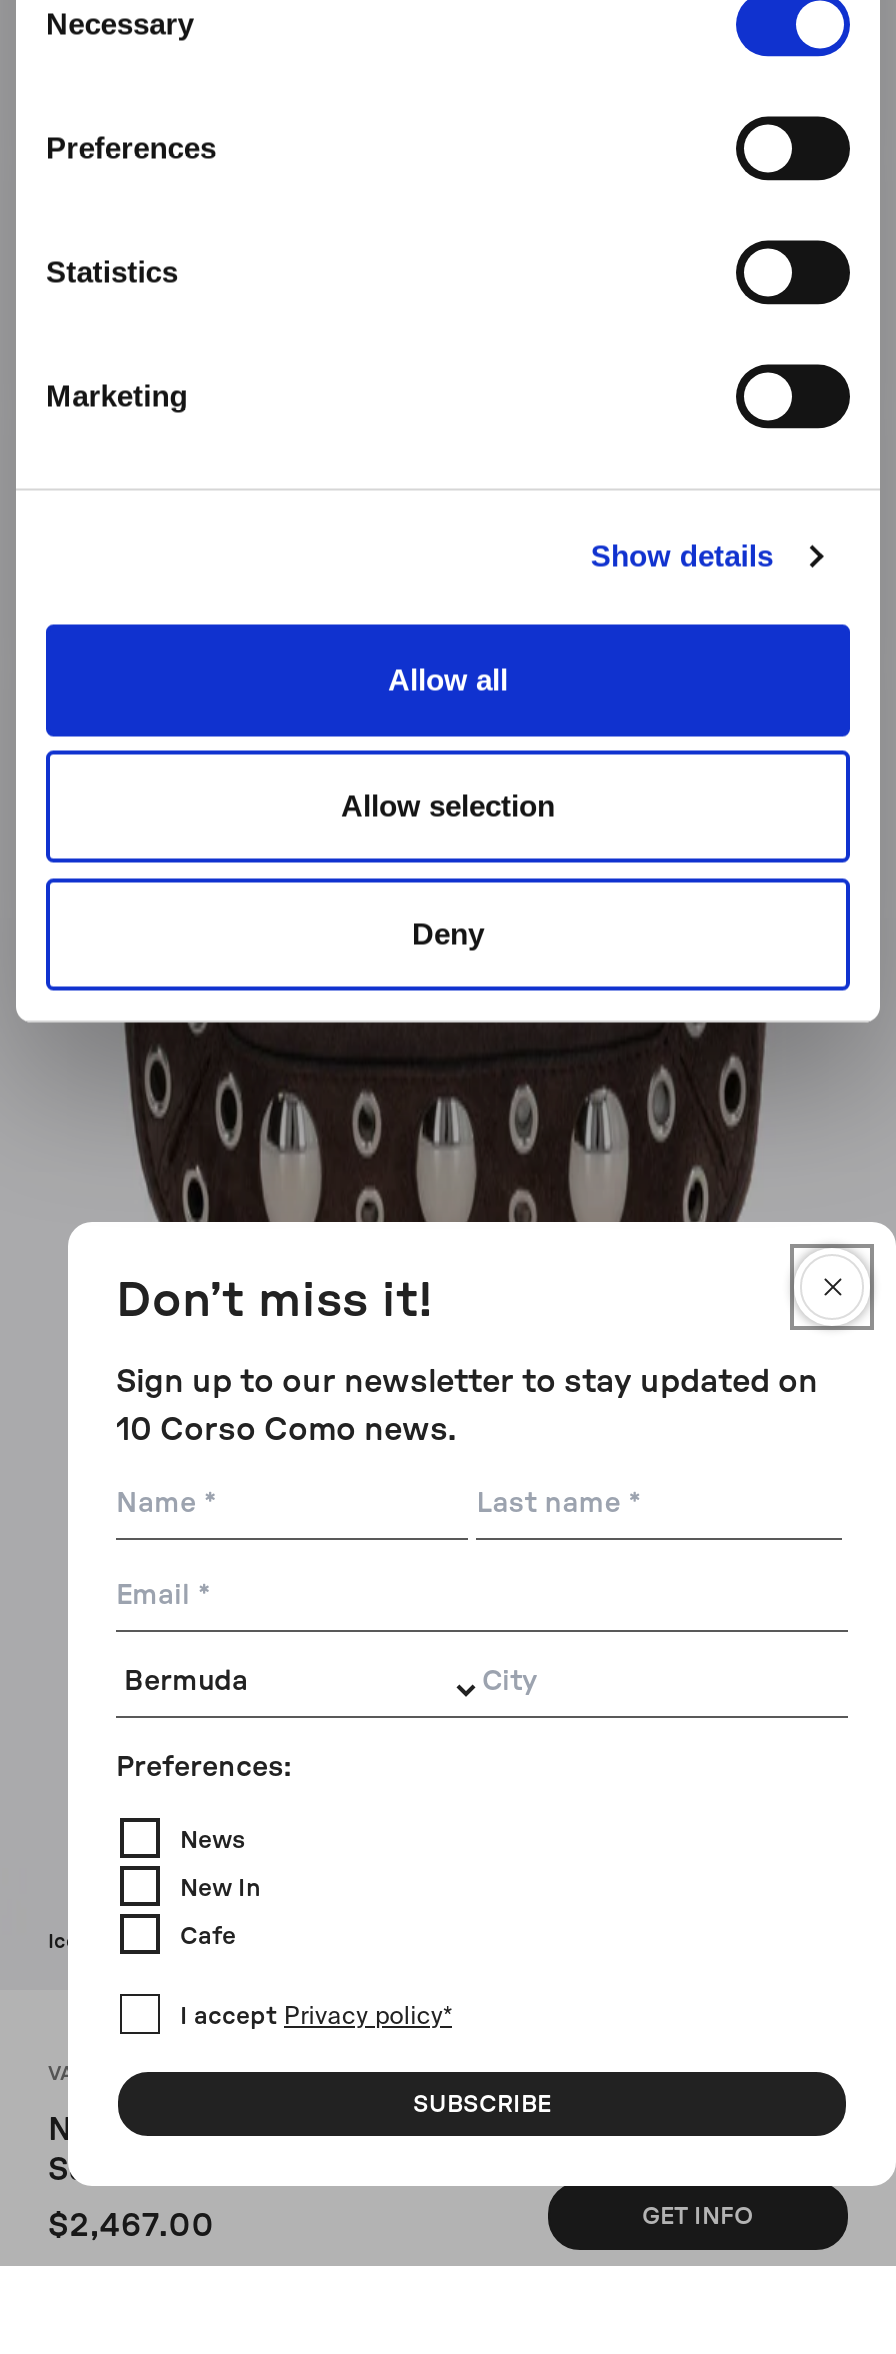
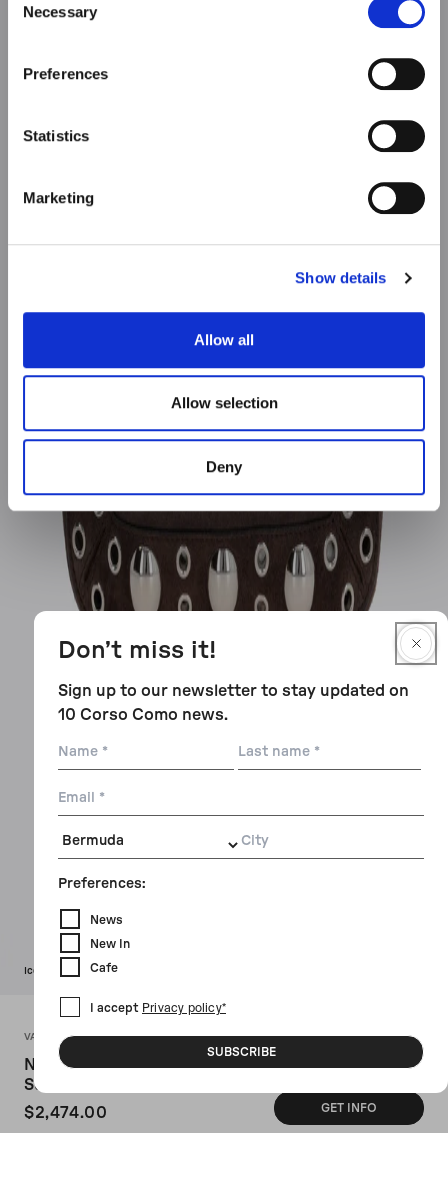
[48,2210,215,2242] $2,467.00 -> [24,1105,107,1121] $2,474.00

